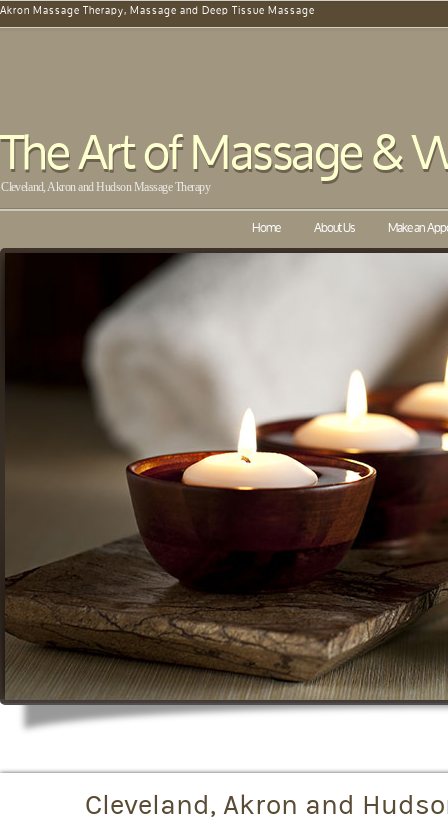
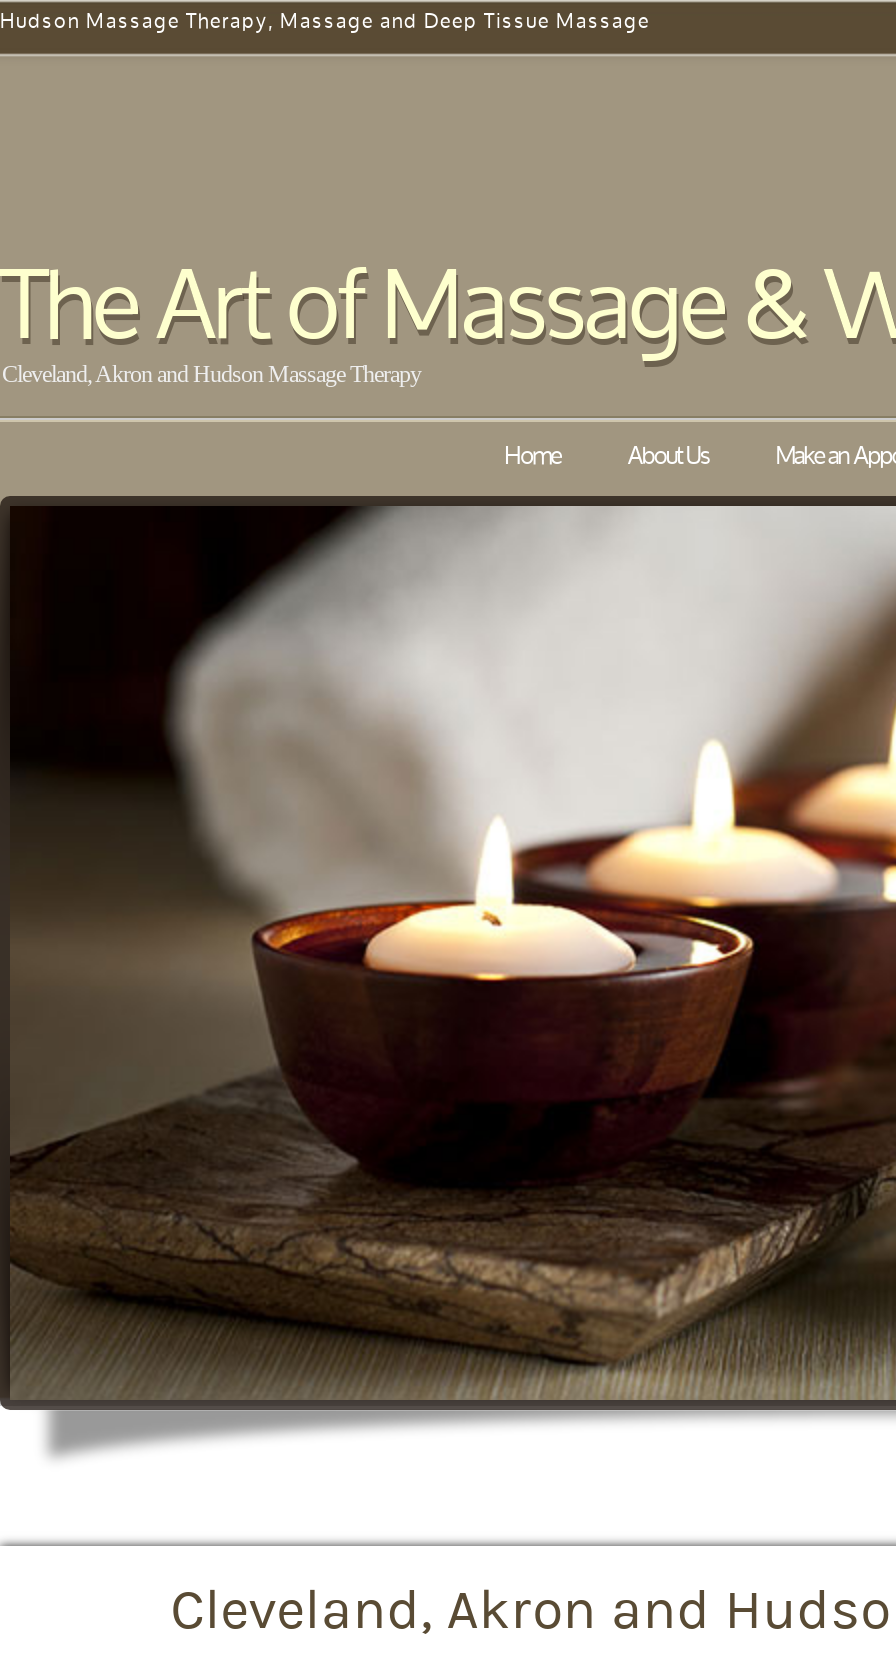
[0,6,315,17] Akron Massage Therapy, Massage and Deep Tissue Massage -> [0,12,650,34] Hudson Massage Therapy, Massage and Deep Tissue Massage

